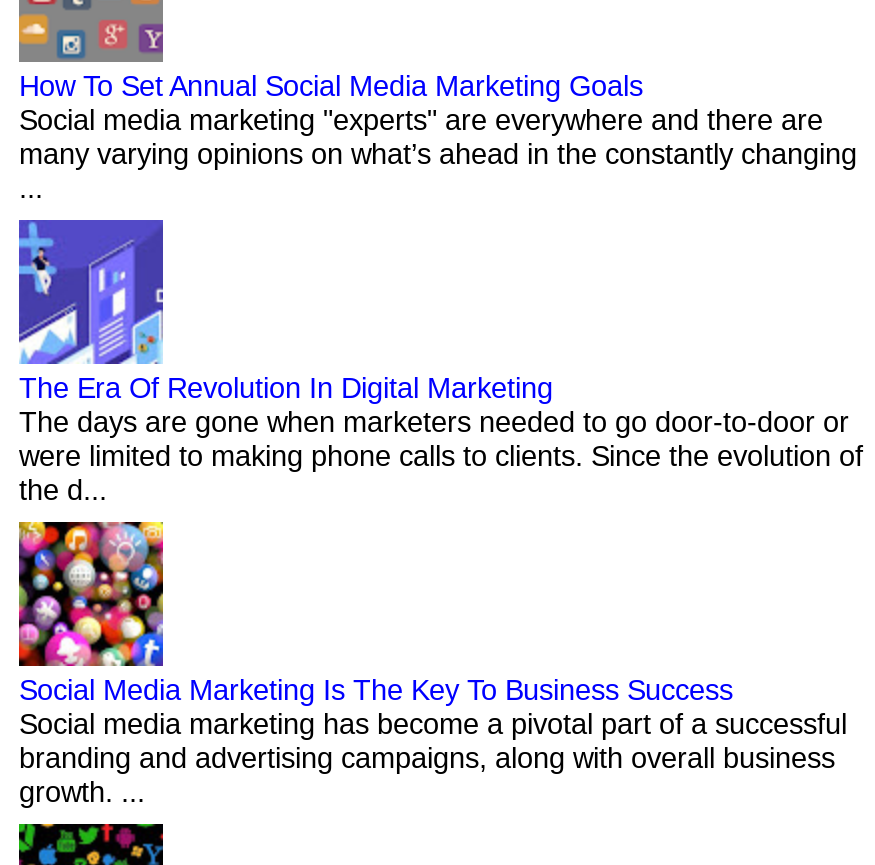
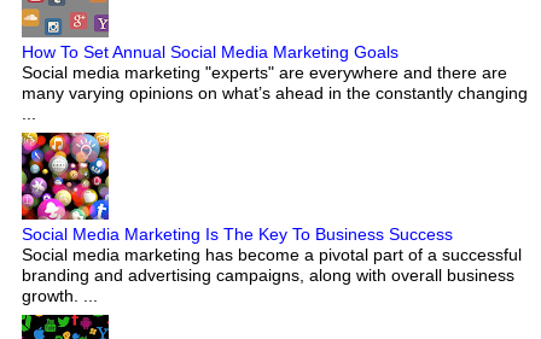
[17,218,863,505] [image] | The Era Of Revolution In Digital Marketing | The days are gone when marketers needed to go door-to-door or | were limited to making phone calls to clients. Since the evolution of | the d... -> none

